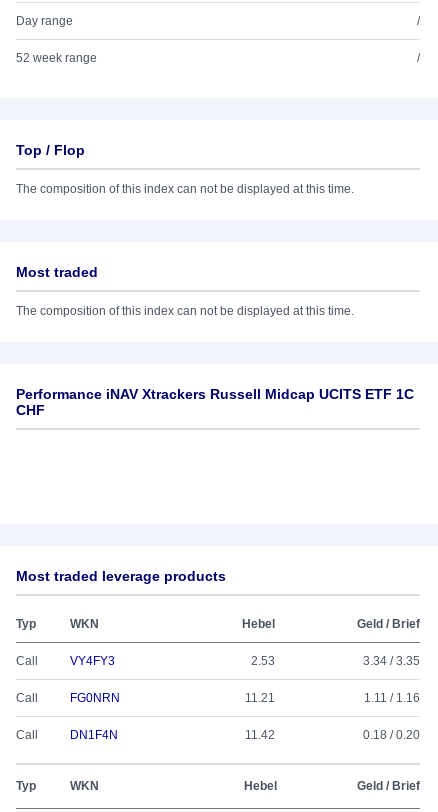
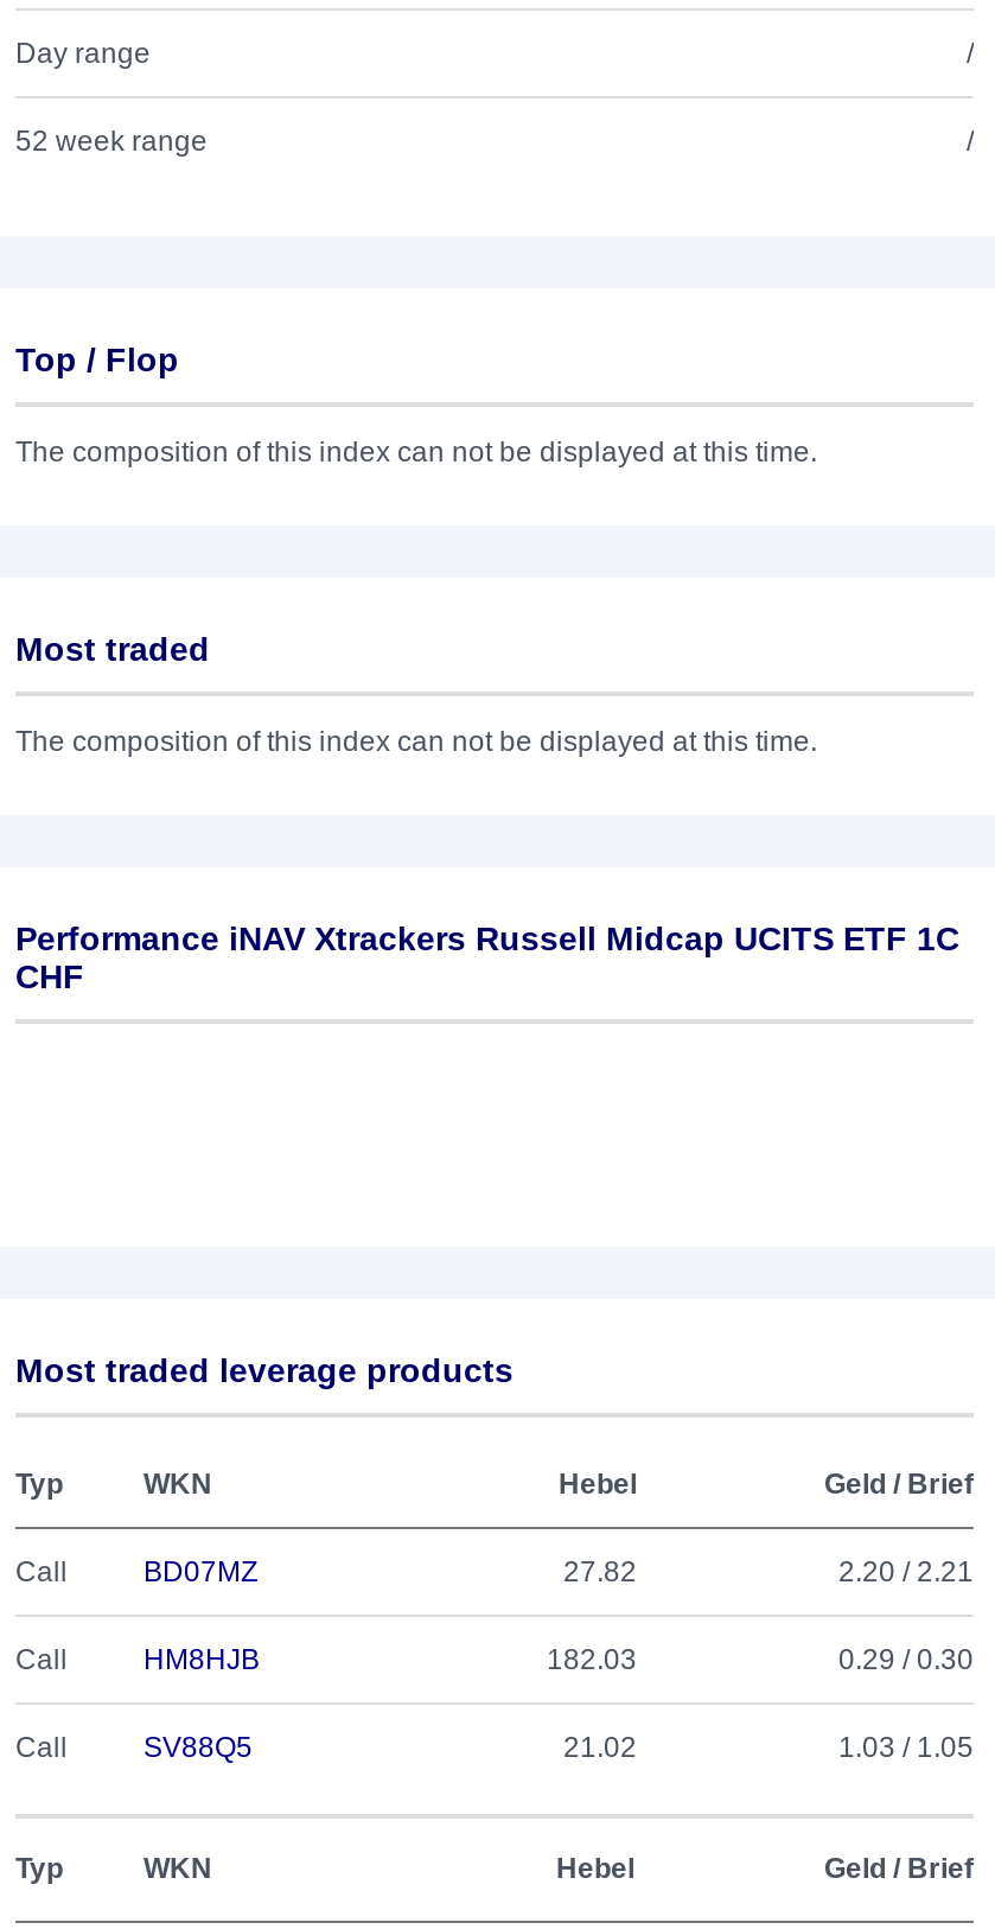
[70,654,420,668] VY4FY3 | 2.53 | 3.34 / 3.35 -> [143,1555,974,1589] BD07MZ | 27.82 | 2.20 / 2.21
[70,691,420,705] FG0NRN | 11.21 | 1.11 / 1.16 -> [143,1643,974,1676] HM8HJB | 182.03 | 0.29 / 0.30
[70,728,420,742] DN1F4N | 11.42 | 0.18 / 0.20 -> [143,1731,974,1764] SV88Q5 | 21.02 | 1.03 / 1.05

